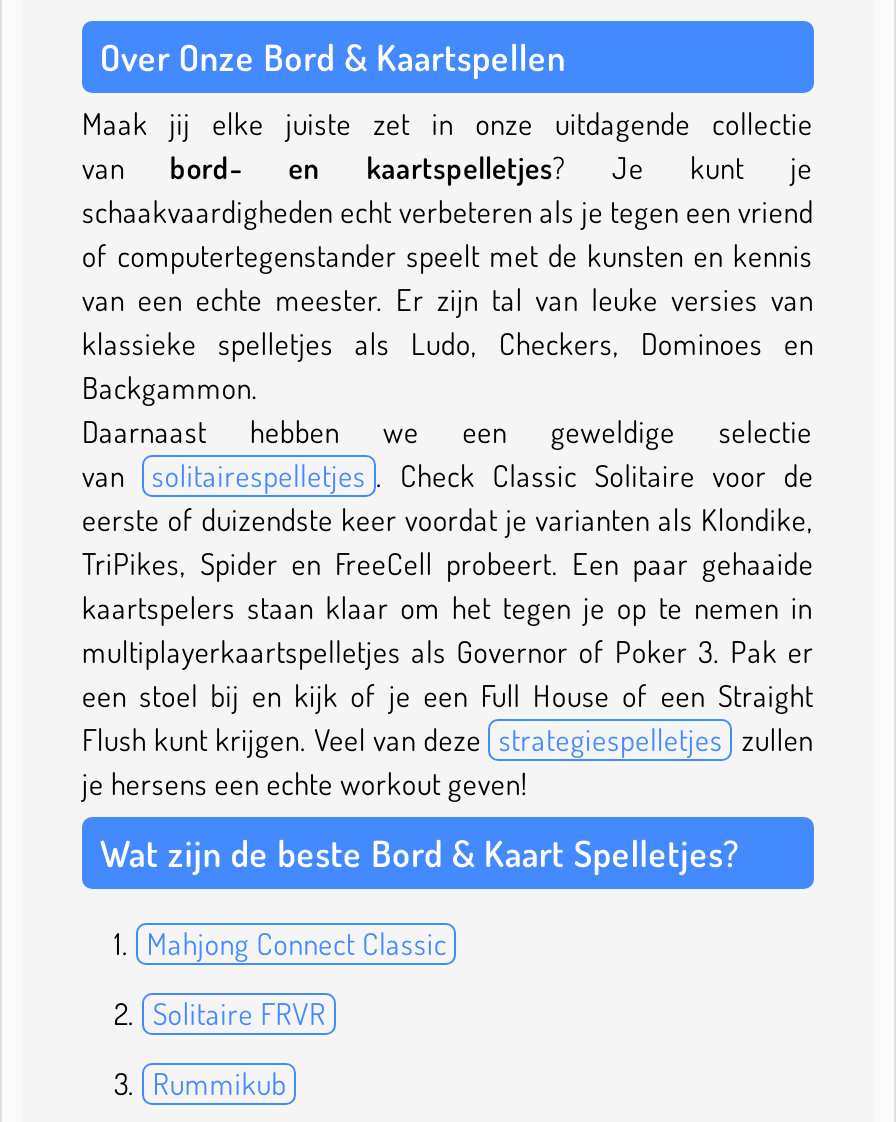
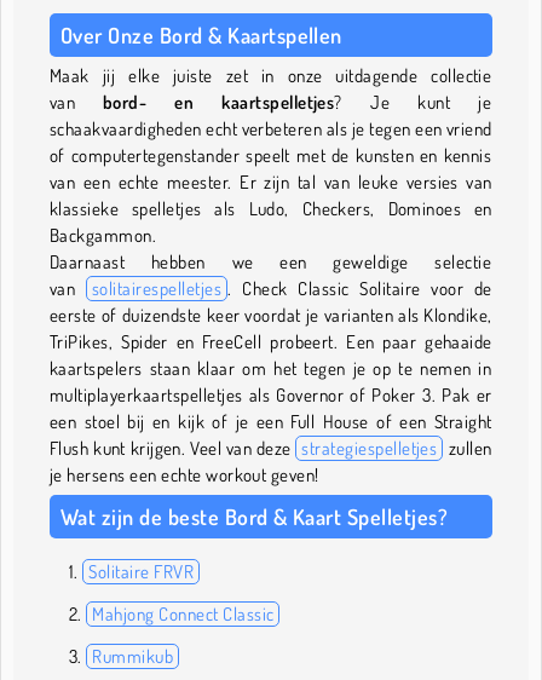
moved [147,925,447,963] -> [92,603,274,626]: Mahjong Connect Classic
moved [153,995,326,1033] -> [89,560,194,583]: Solitaire FRVR

